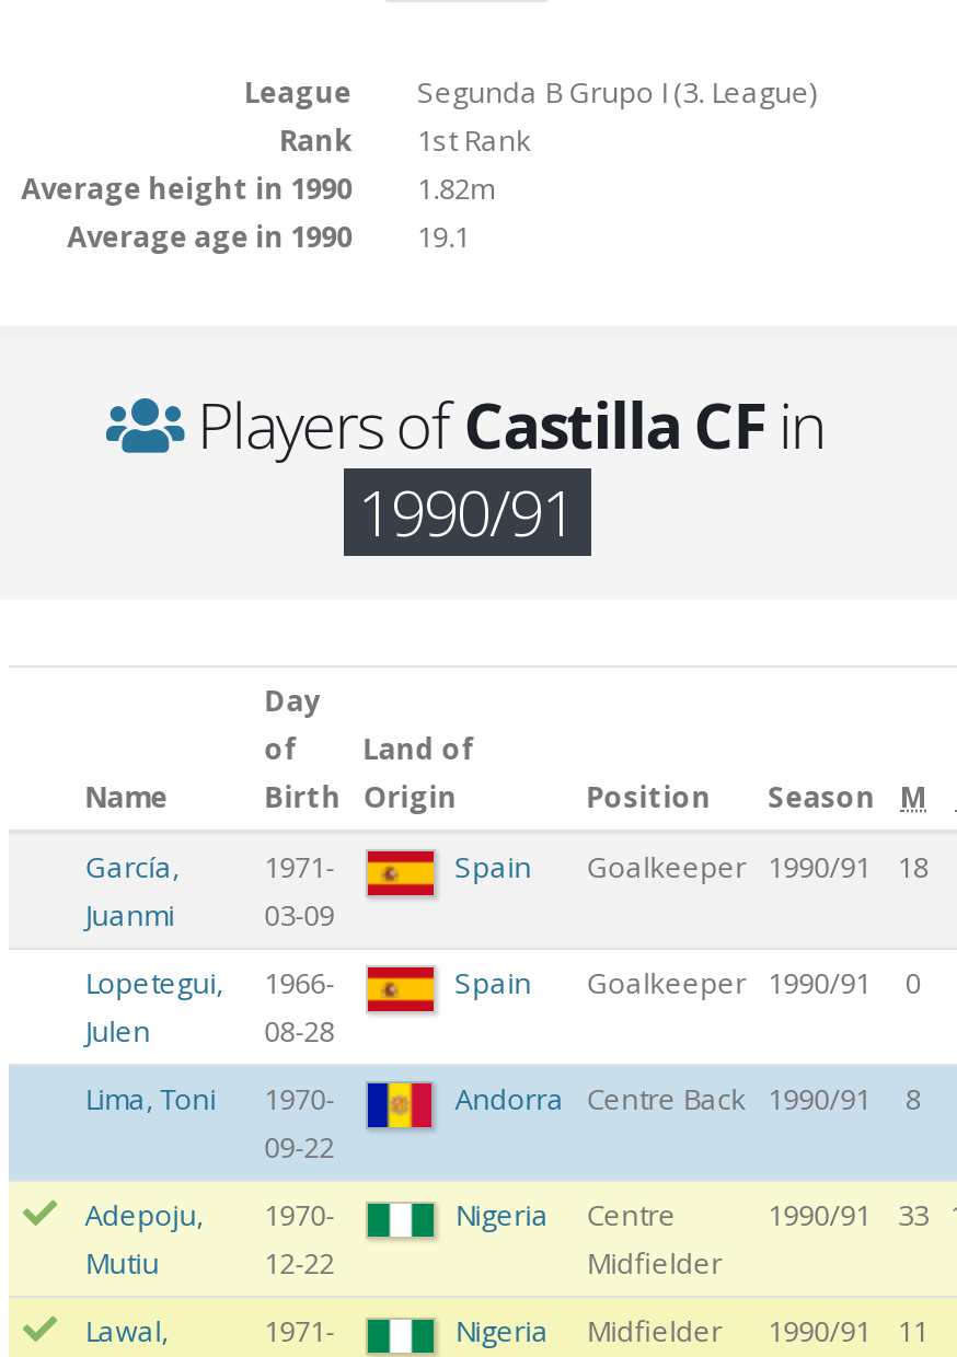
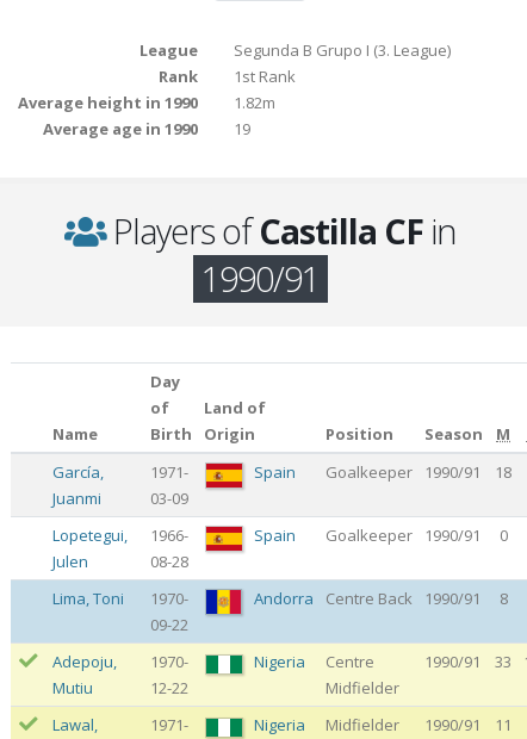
[67,217,470,256] Average age in 1990 19.1 -> [43,118,250,139] Average age in 1990 19

